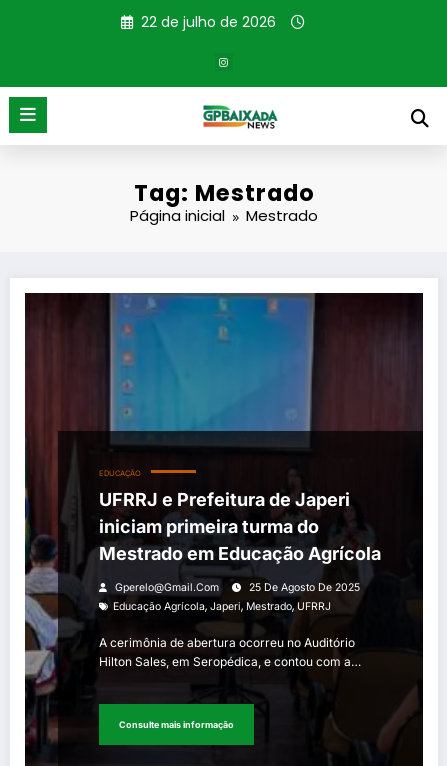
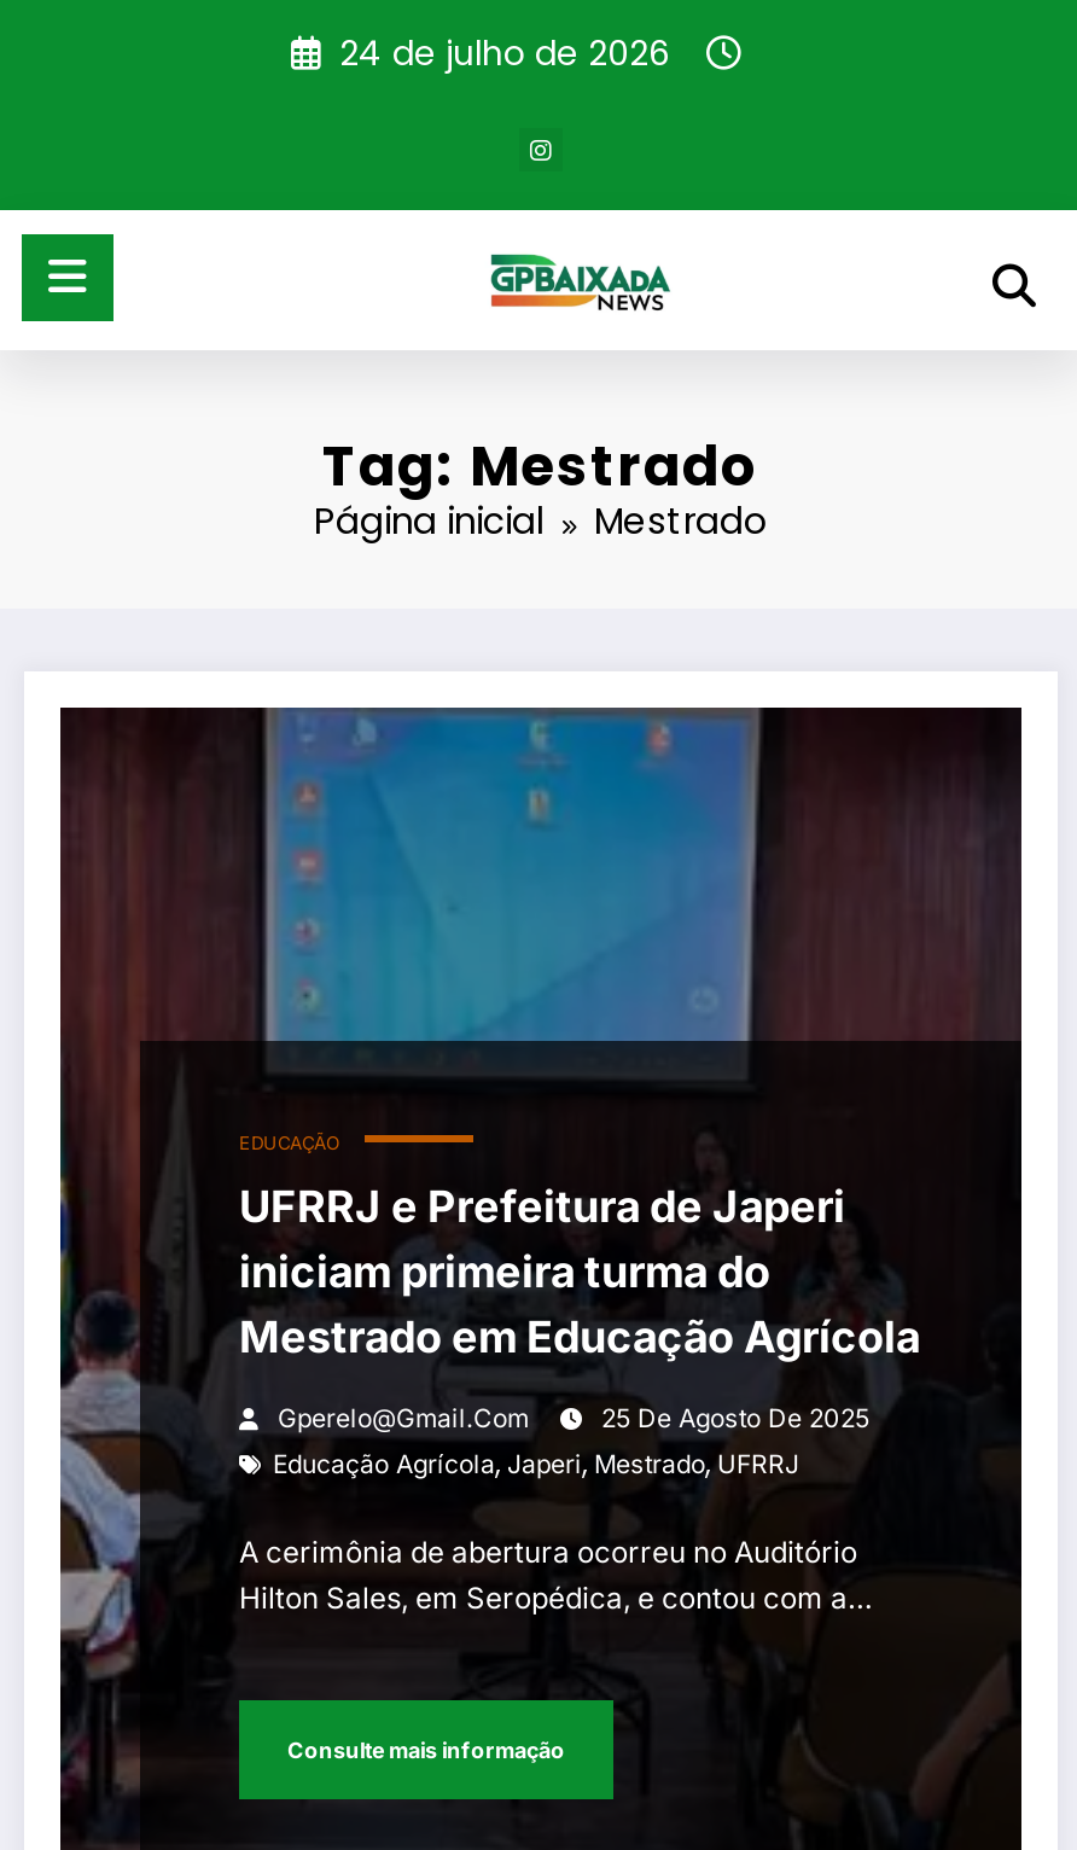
[141,12,276,32] 22 de julho de 2026 -> [339,29,670,77] 24 de julho de 2026

